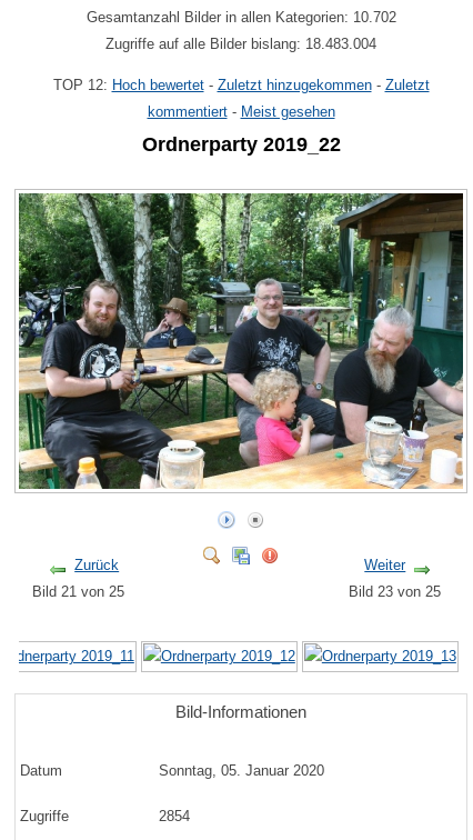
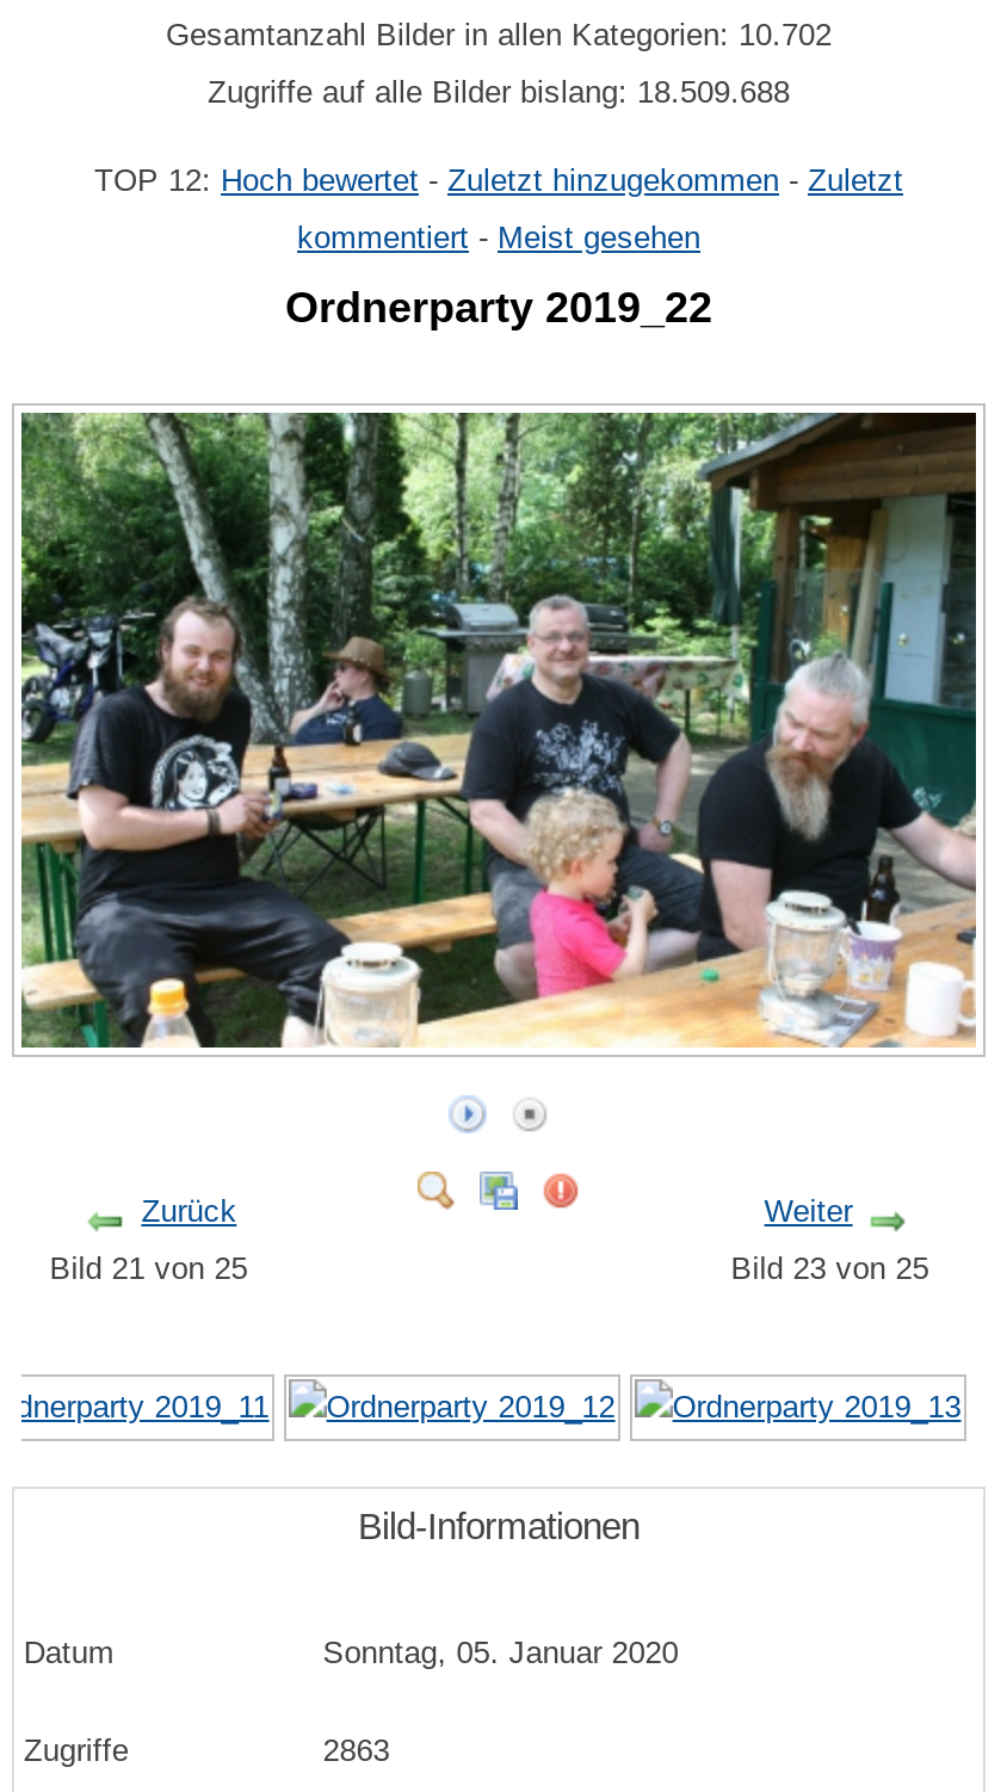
[105,35,376,52] Zugriffe auf alle Bilder bislang: 18.483.004 -> [208,74,790,110] Zugriffe auf alle Bilder bislang: 18.509.688
[159,808,190,824] 2854 -> [323,1732,389,1768] 2863

